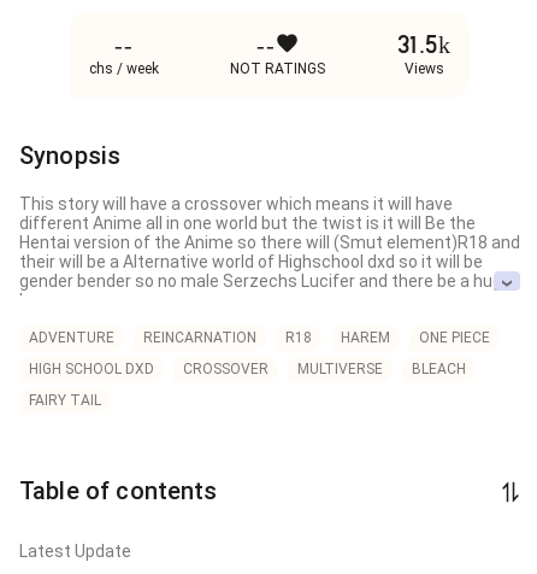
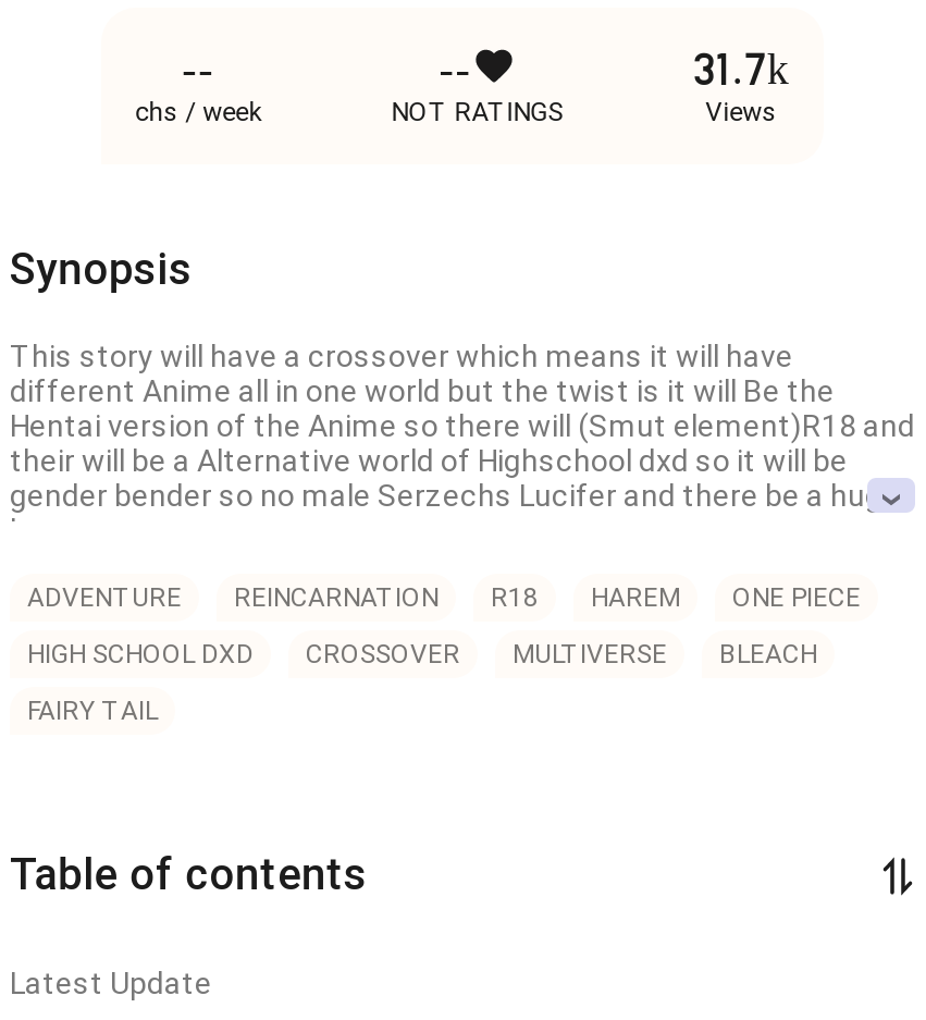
[397,30,451,58] 31.5k -> [693,41,790,94] 31.7k

